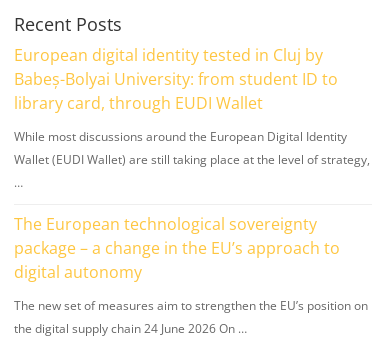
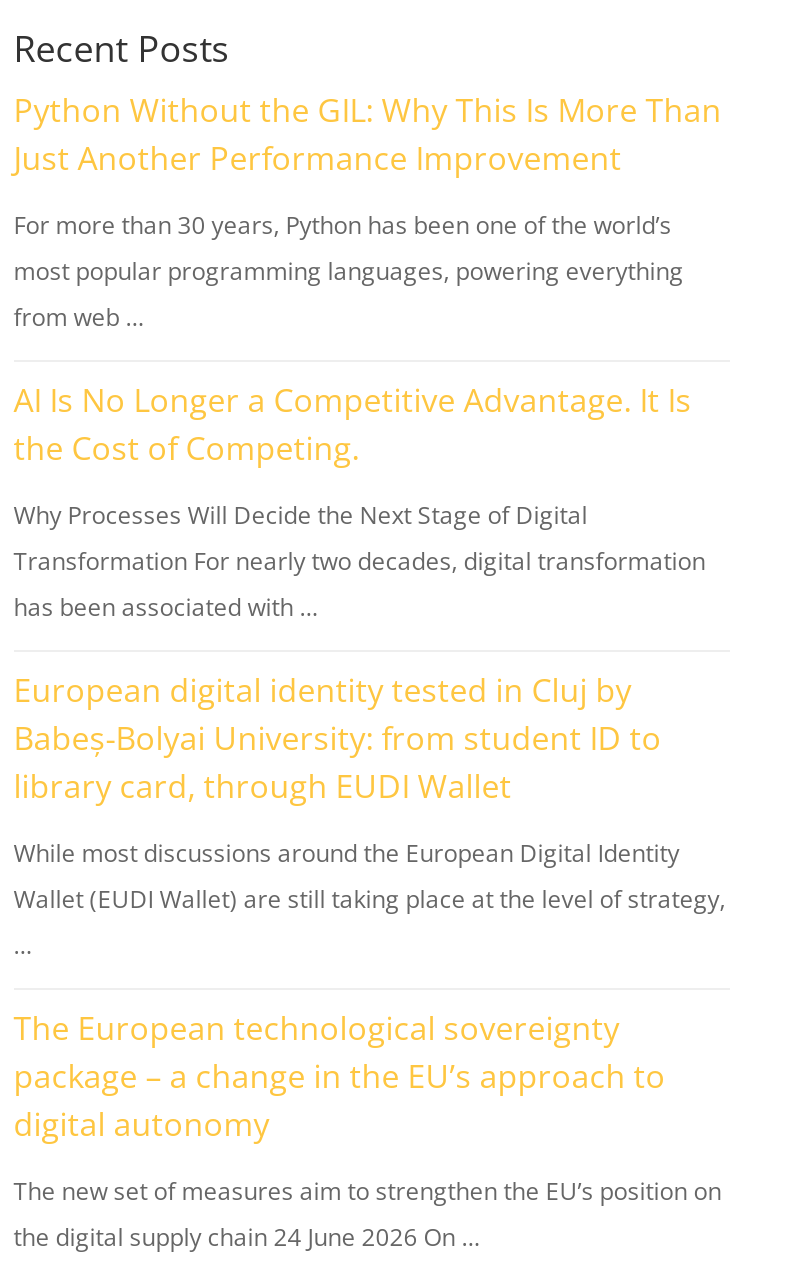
none -> [14,88,722,624] Python Without the GIL: Why This Is More Than | Just Another Performance Improvement | For more than 30 years, Python has been one of the world’s | most popular programming languages, powering everything | from web … | AI Is No Longer a Competitive Advantage. It Is | the Cost of Competing. | Why Processes Will Decide the Next Stage of Digital | Transformation For nearly two decades, digital transformation | has been associated with …

